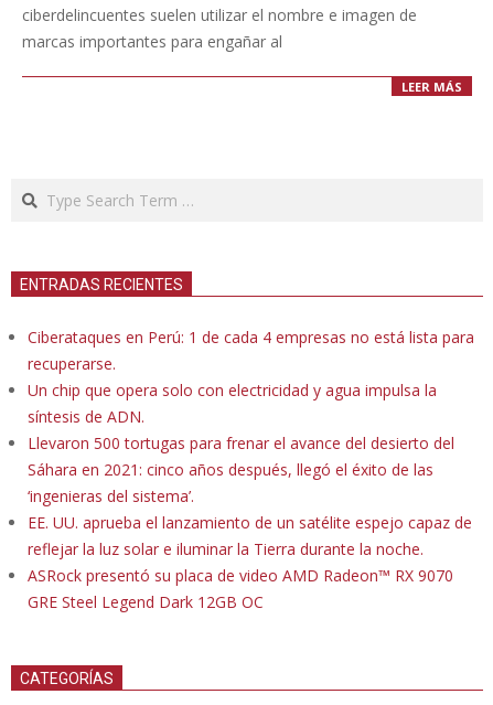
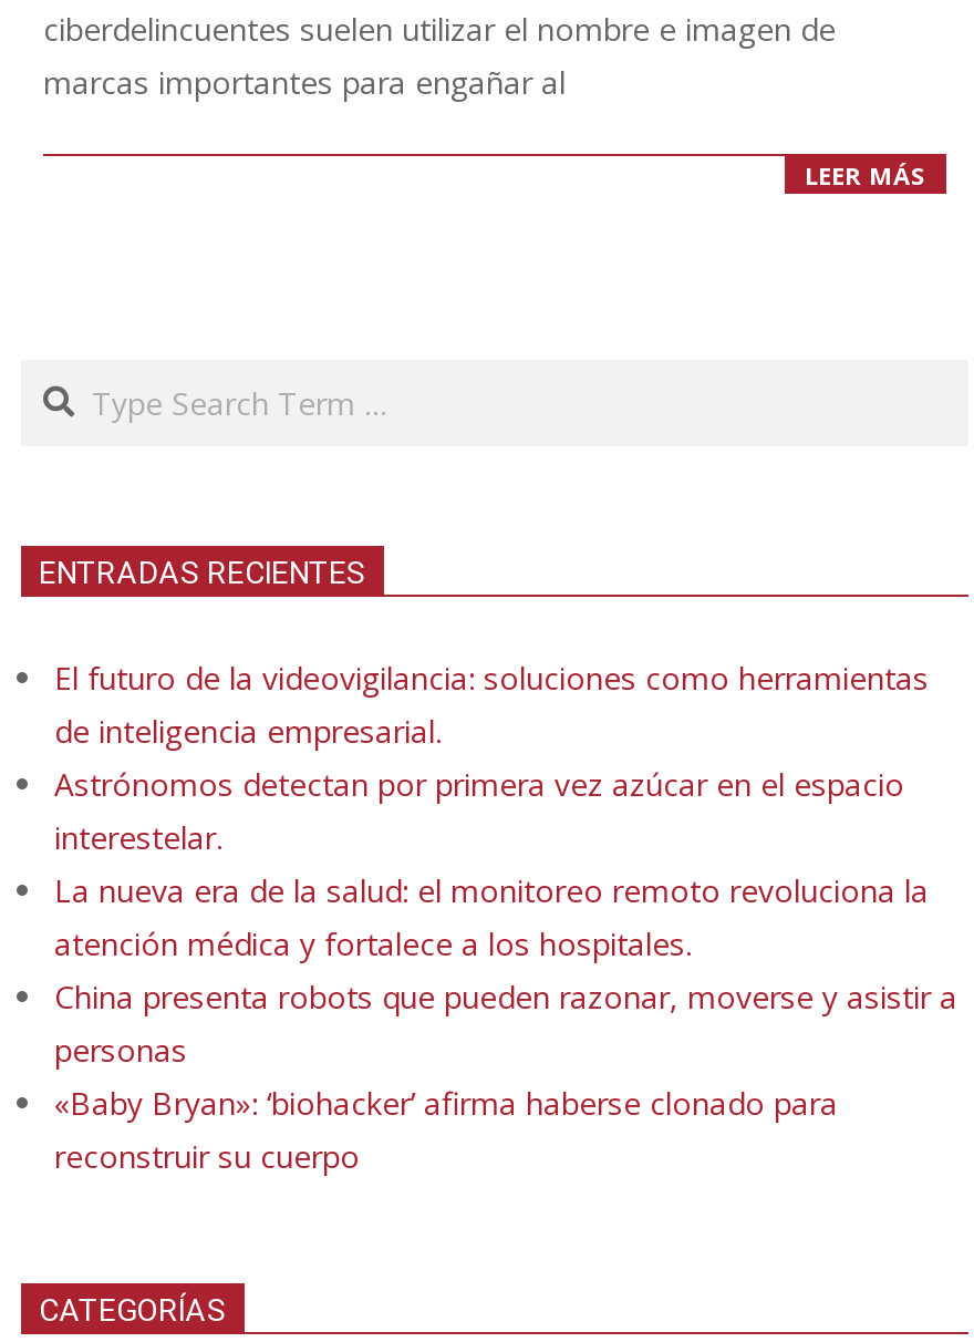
[28,327,474,613] Ciberataques en Perú: 1 de cada 4 empresas no está lista para | recuperarse. | Un chip que opera solo con electricidad y agua impulsa la | síntesis de ADN. | Llevaron 500 tortugas para frenar el avance del desierto del | Sáhara en 2021: cinco años después, llegó el éxito de las | ‘ingenieras del sistema’. | EE. UU. aprueba el lanzamiento de un satélite espejo capaz de | reflejar la luz solar e iluminar la Tierra durante la noche. | ASRock presentó su placa de video AMD Radeon™ RX 9070 | GRE Steel Legend Dark 12GB OC -> [54,656,957,1176] El futuro de la videovigilancia: soluciones como herramientas | de inteligencia empresarial. | Astrónomos detectan por primera vez azúcar en el espacio | interestelar. | La nueva era de la salud: el monitoreo remoto revoluciona la | atención médica y fortalece a los hospitales. | China presenta robots que pueden razonar, moverse y asistir a | personas | «Baby Bryan»: ‘biohacker’ afirma haberse clonado para | reconstruir su cuerpo

